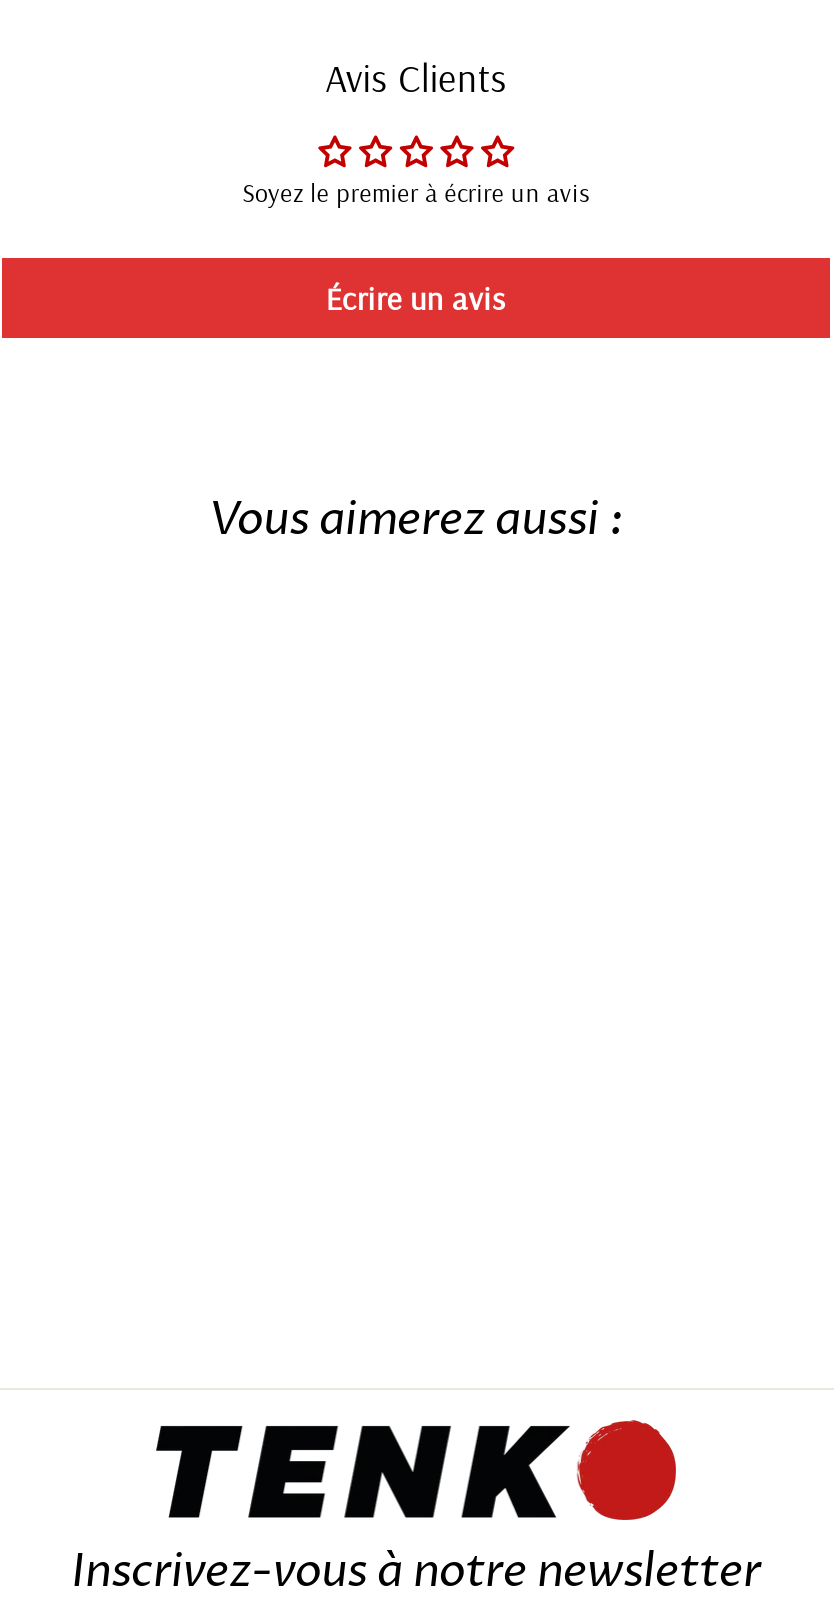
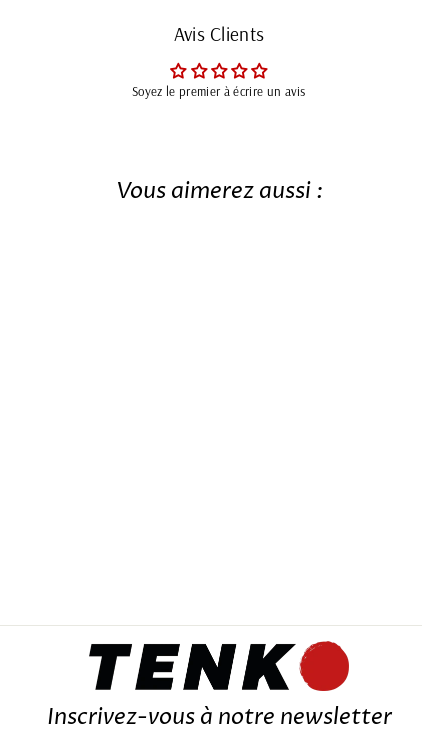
[325,279,506,319] Écrire un avis -> none

